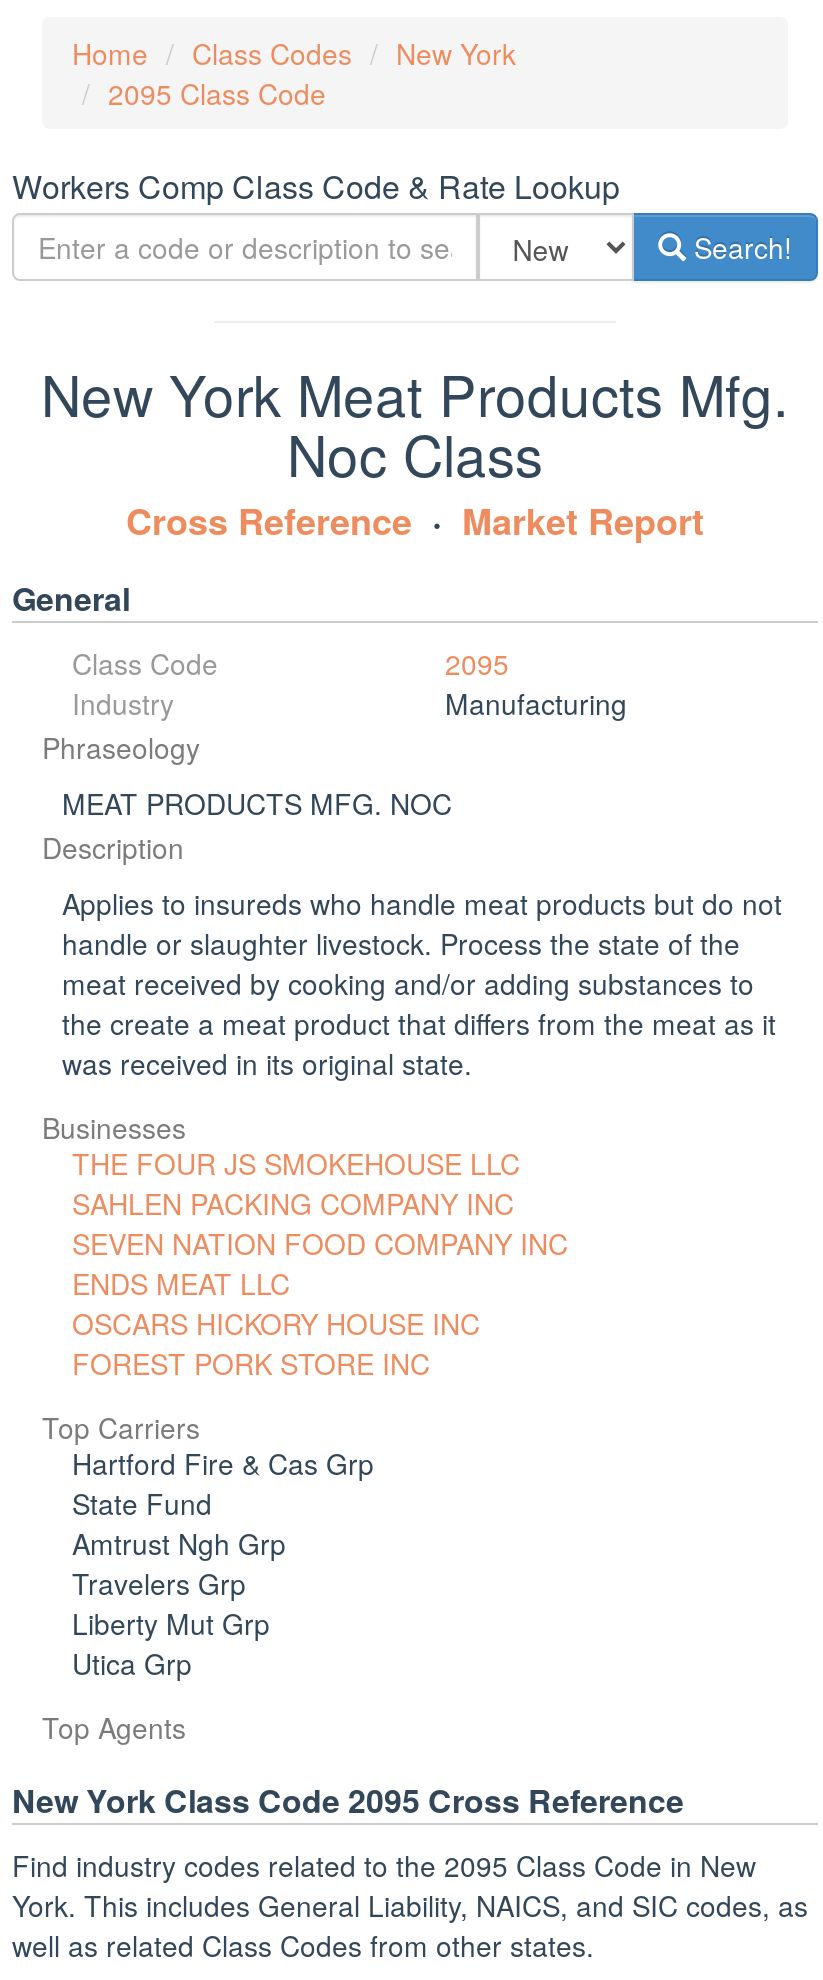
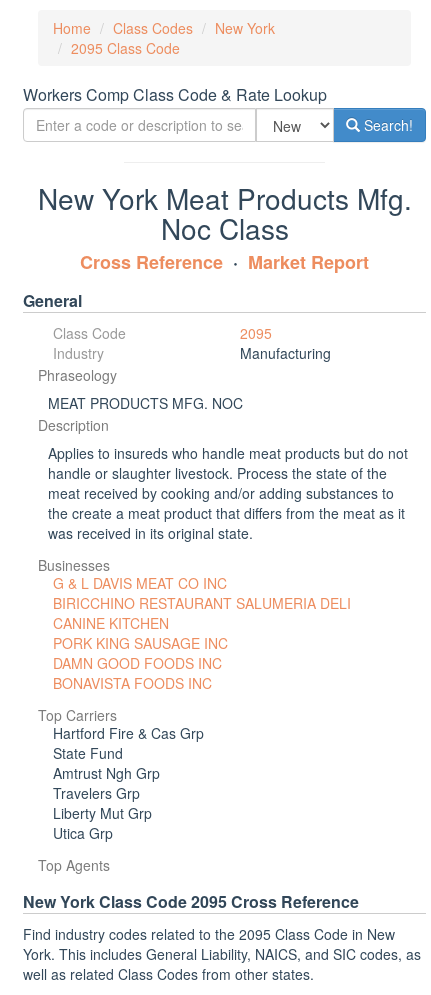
[72,1143,568,1383] THE FOUR JS SMOKEHOUSE LLC | SAHLEN PACKING COMPANY INC | SEVEN NATION FOOD COMPANY INC | ENDS MEAT LLC | OSCARS HICKORY HOUSE INC | FOREST PORK STORE INC -> [53,573,351,693] G & L DAVIS MEAT CO INC | BIRICCHINO RESTAURANT SALUMERIA DELI | CANINE KITCHEN | PORK KING SAUSAGE INC | DAMN GOOD FOODS INC | BONAVISTA FOODS INC

